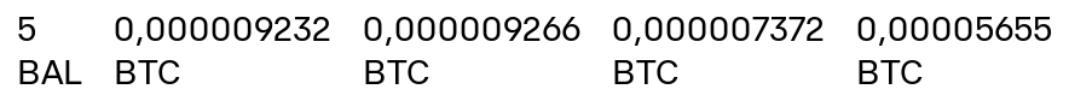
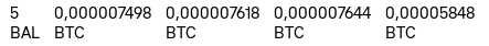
[114,6,331,49] 0,000009232 -> [54,3,151,22] 0,000007498
[363,6,580,49] 0,000009266 -> [166,3,259,22] 0,000007618
[612,6,825,49] 0,000007372 -> [274,3,371,22] 0,000007644
[856,6,1052,49] 0,00005655 -> [385,3,475,22] 0,00005848

